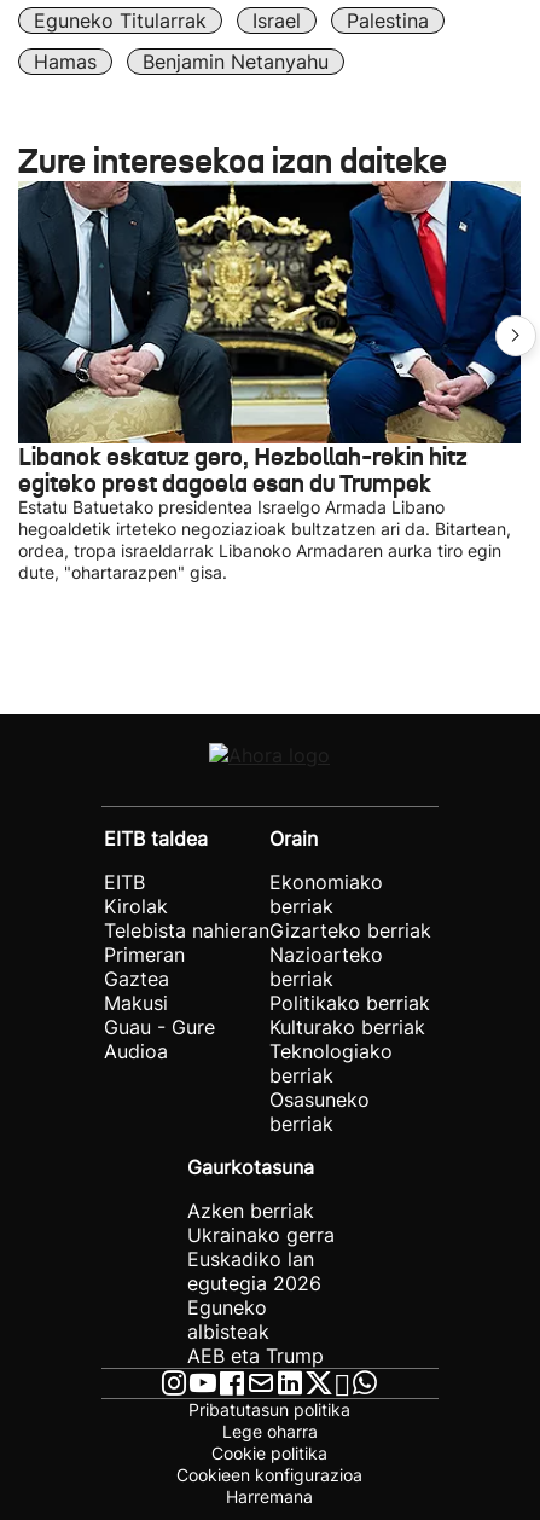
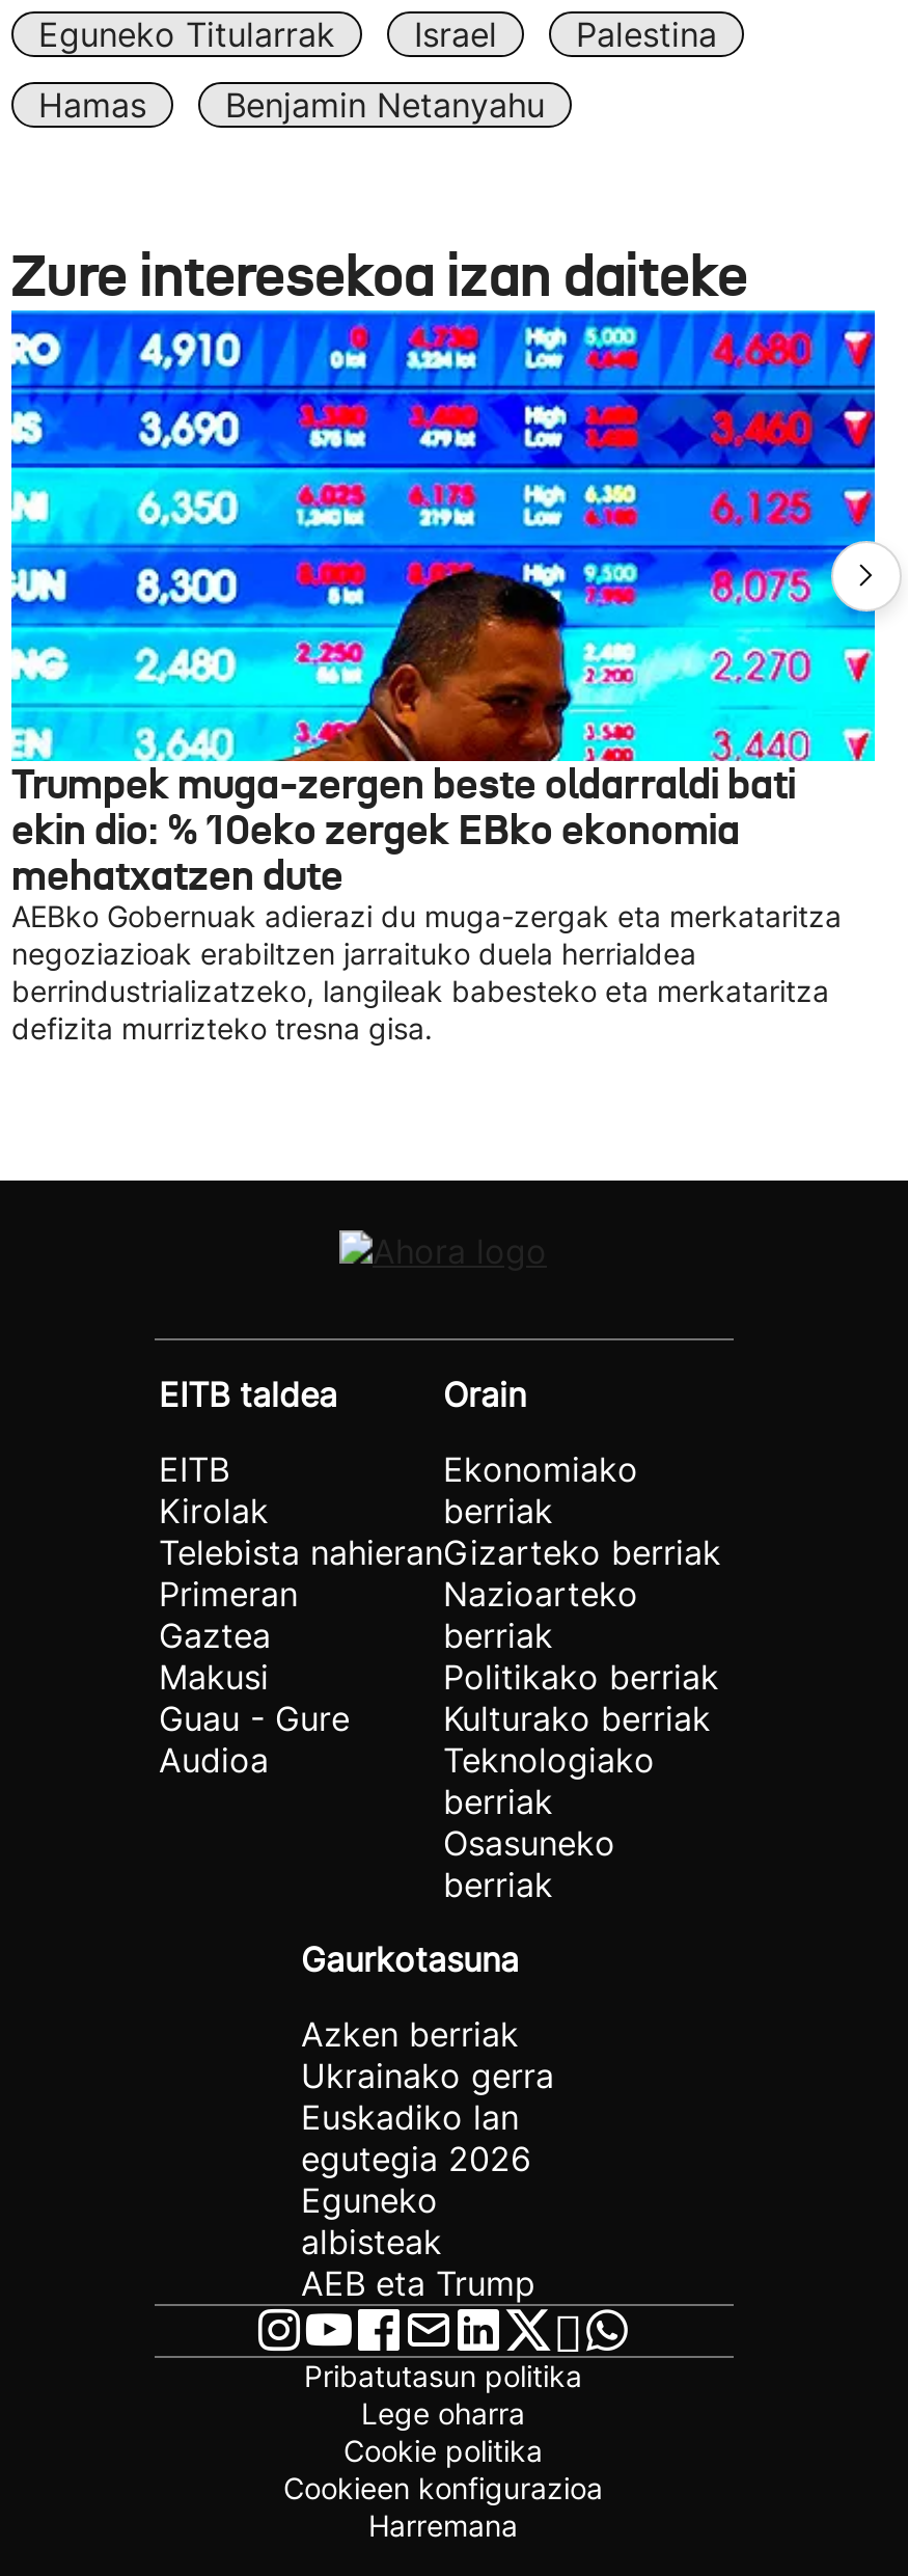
[17,180,522,582] [image] | Libanok eskatuz gero, Hezbollah-rekin hitz | egiteko prest dagoela esan du Trumpek | Estatu Batuetako presidentea Israelgo Armada Libano | hegoaldetik irteteko negoziazioak bultzatzen ari da. Bitartean, | ordea, tropa israeldarrak Libanoko Armadaren aurka tiro egin | dute, "ohartarazpen" gisa. -> [9,308,877,1046] [image] | Trumpek muga-zergen beste oldarraldi bati | ekin dio: % 10eko zergek EBko ekonomia | mehatxatzen dute | AEBko Gobernuak adierazi du muga-zergak eta merkataritza | negoziazioak erabiltzen jarraituko duela herrialdea | berrindustrializatzeko, langileak babesteko eta merkataritza | defizita murrizteko tresna gisa.

